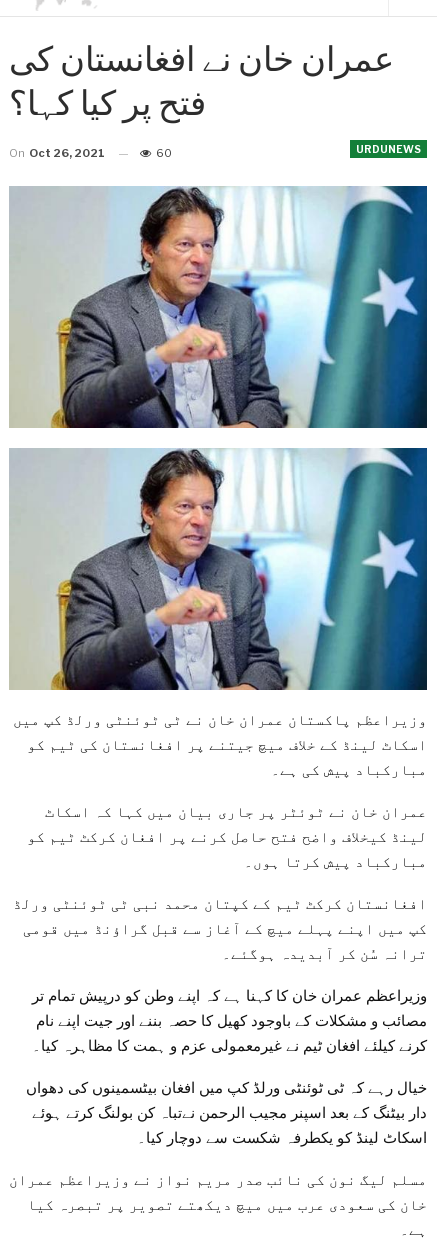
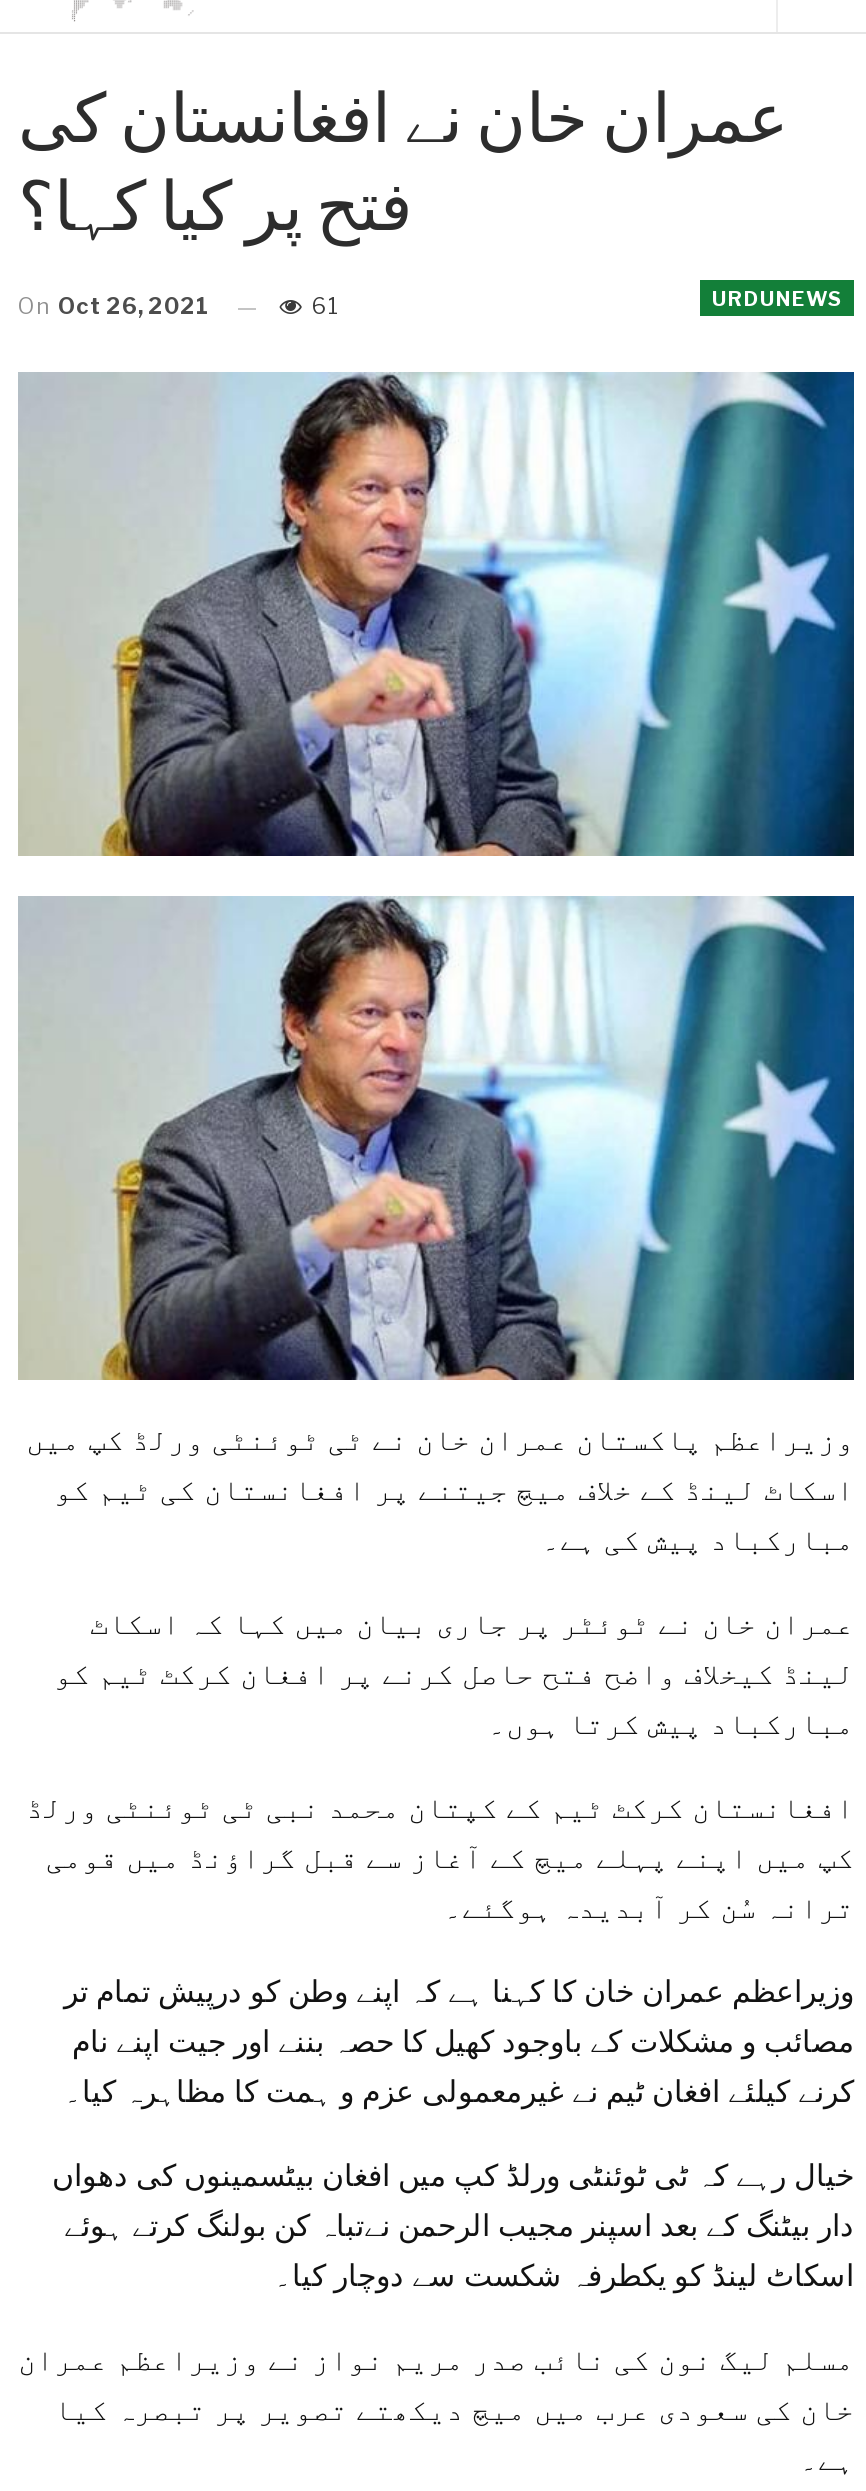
[154,146,172,160] 60 -> [308,292,338,320] 61

